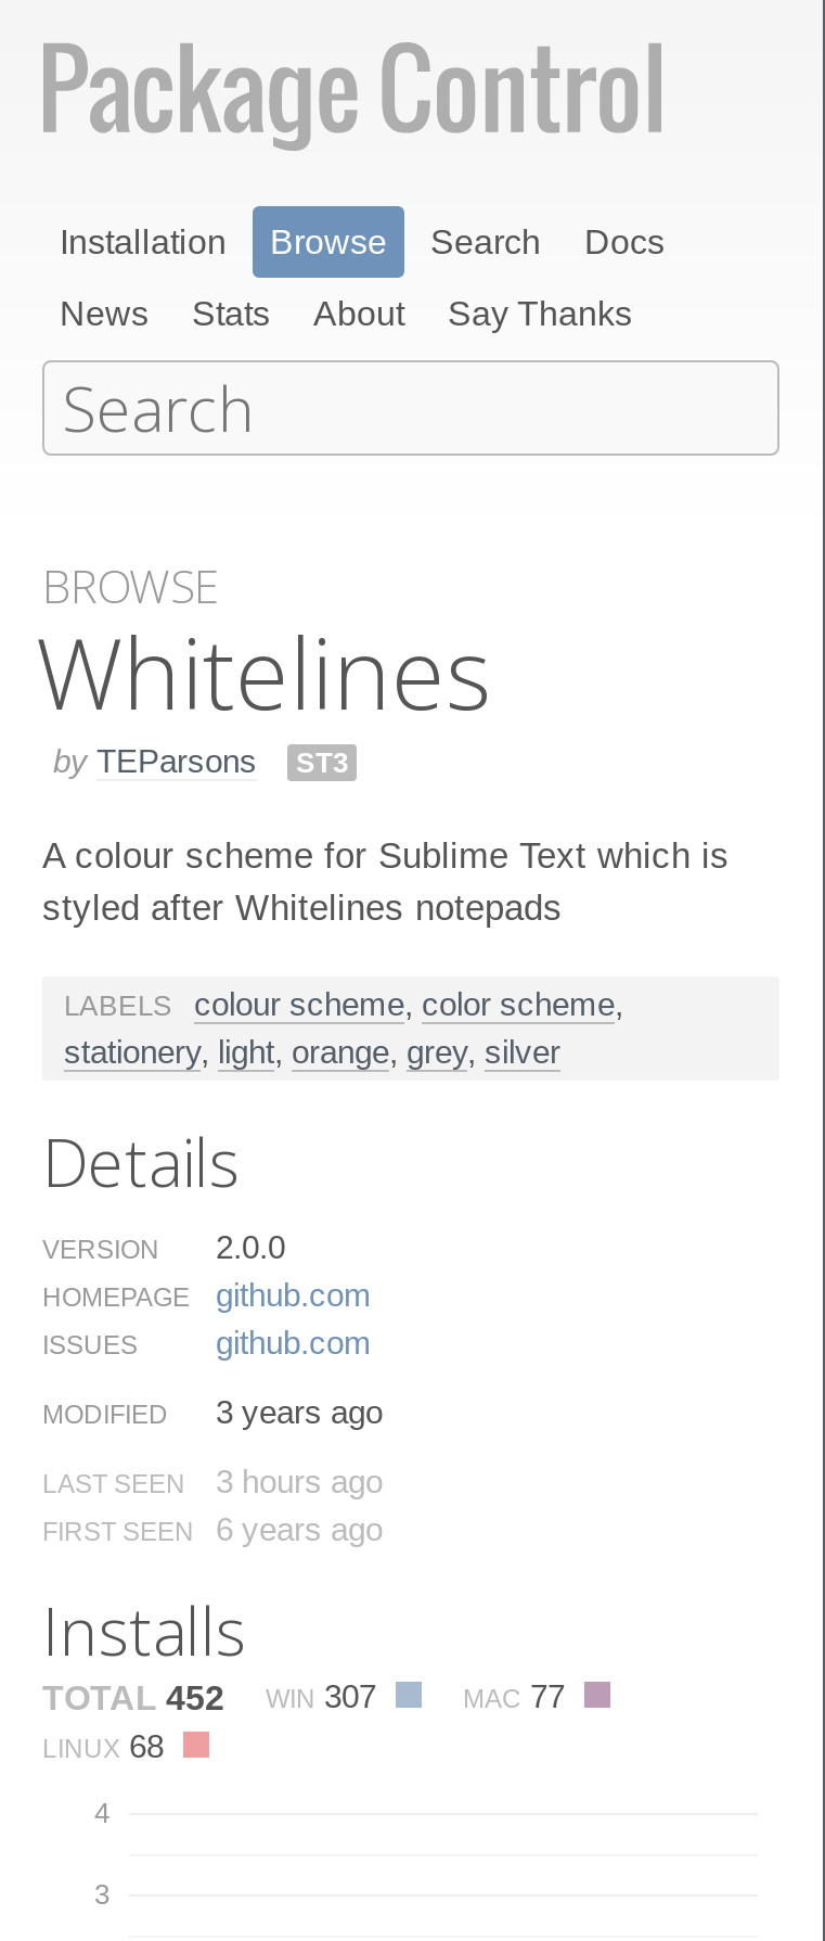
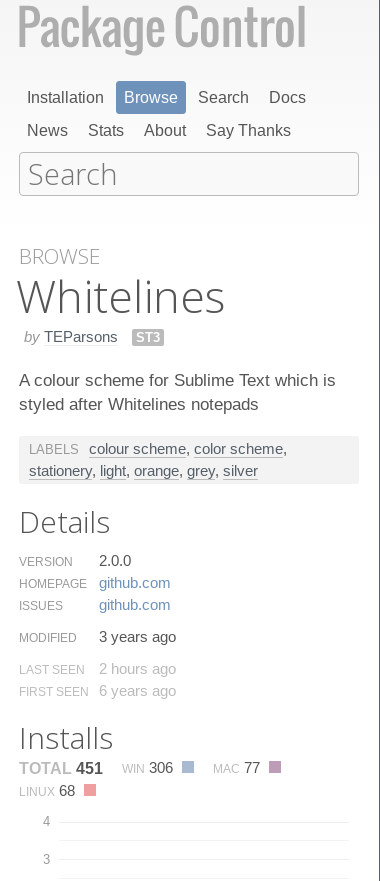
[42,1461,383,1498] LAST SEEN 3 hours ago -> [19,659,176,676] LAST SEEN 2 hours ago
[42,1678,224,1715] TOTAL 452 -> [19,759,103,776] TOTAL 451
[266,1676,385,1713] WIN 307 -> [122,758,177,775] WIN 306

